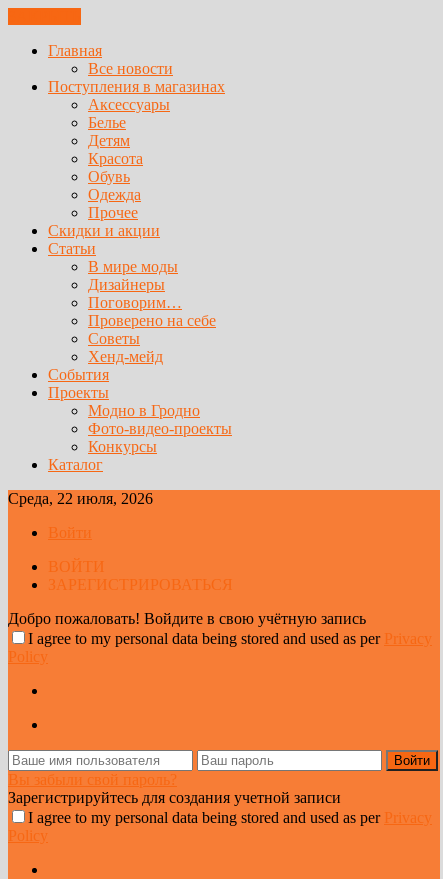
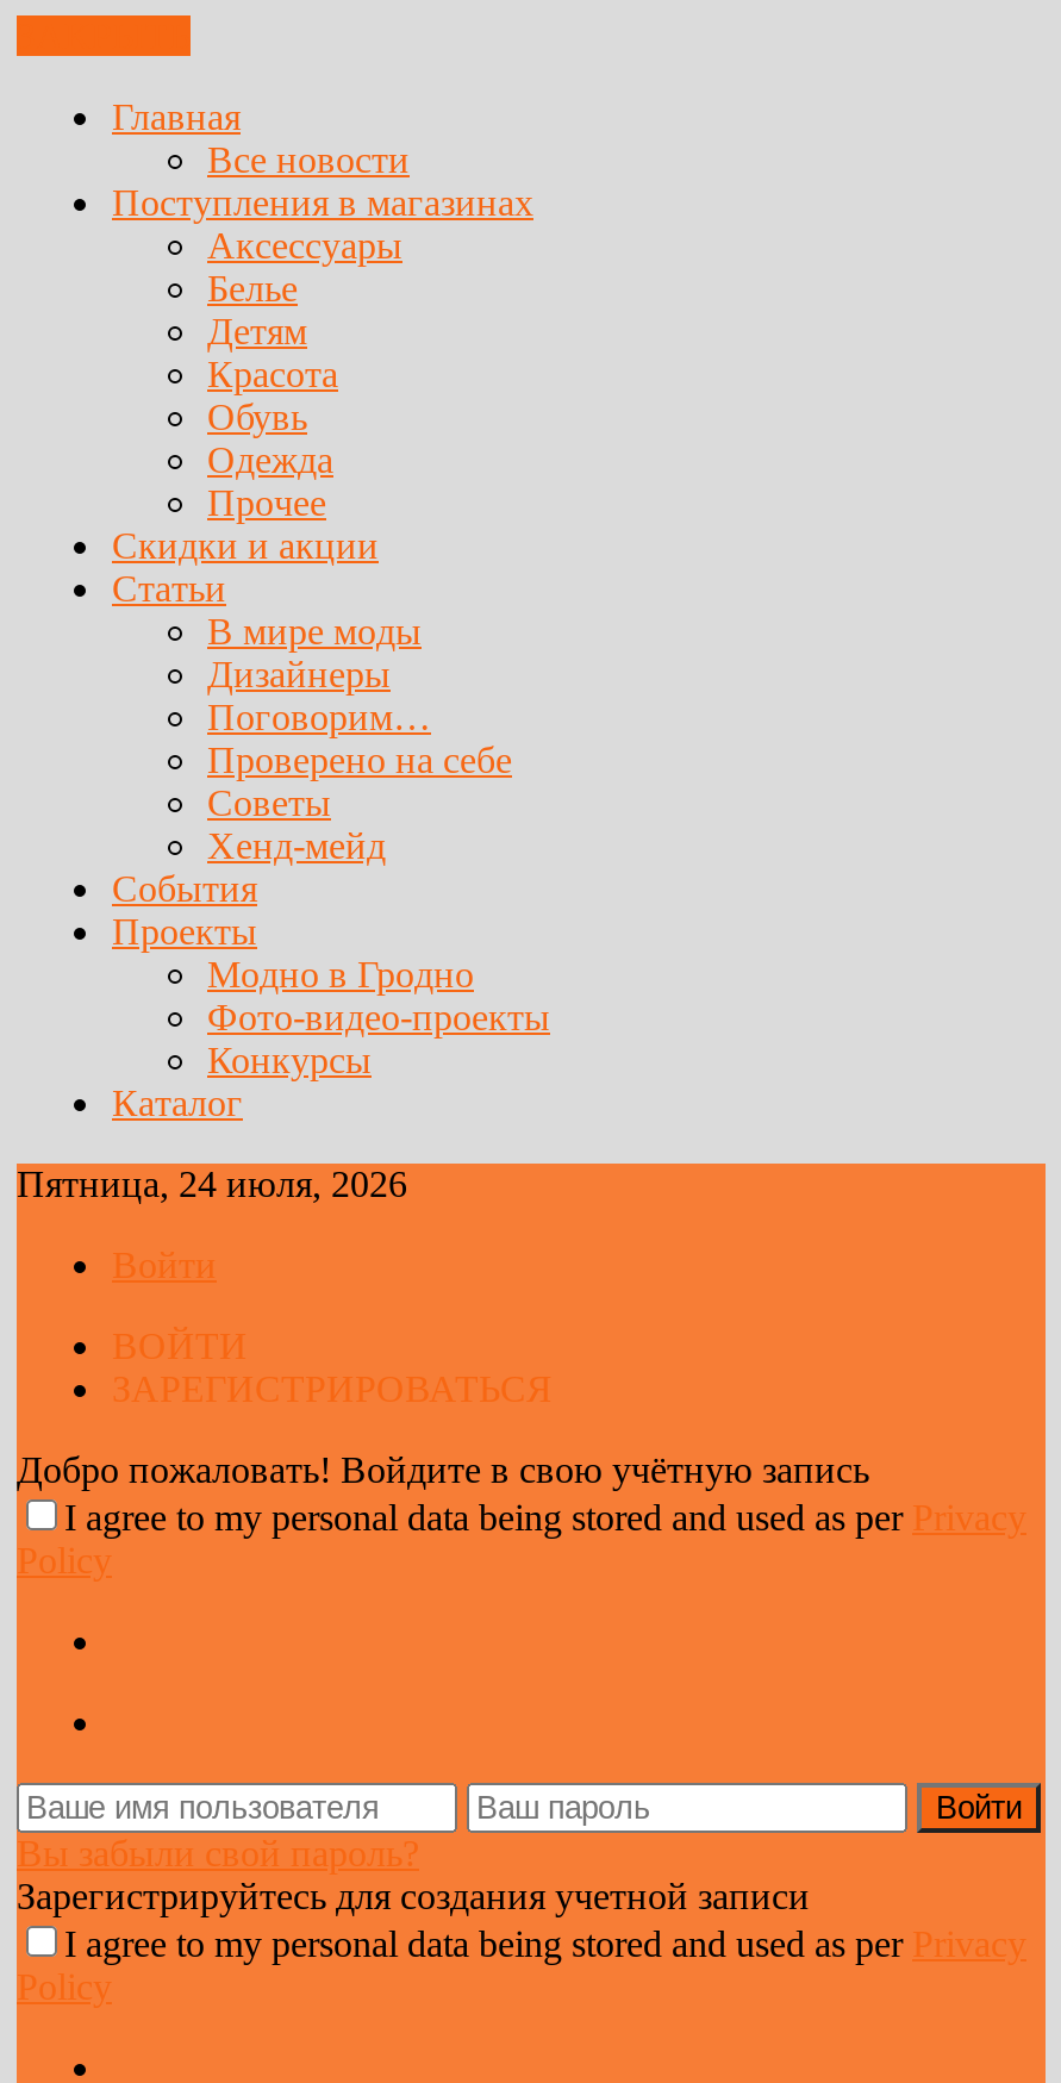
[8,490,153,507] Среда, 22 июля, 2026 -> [17,1164,407,1204] Пятница, 24 июля, 2026

